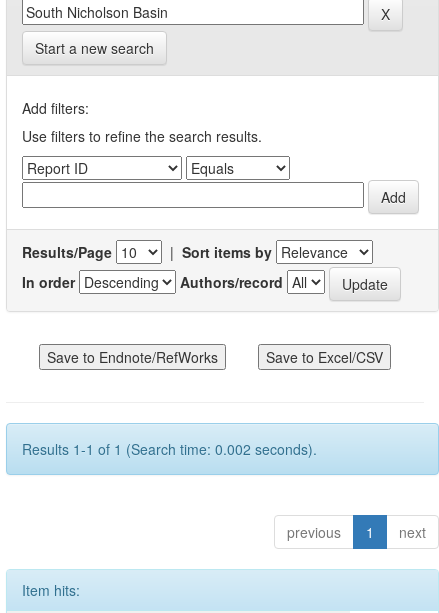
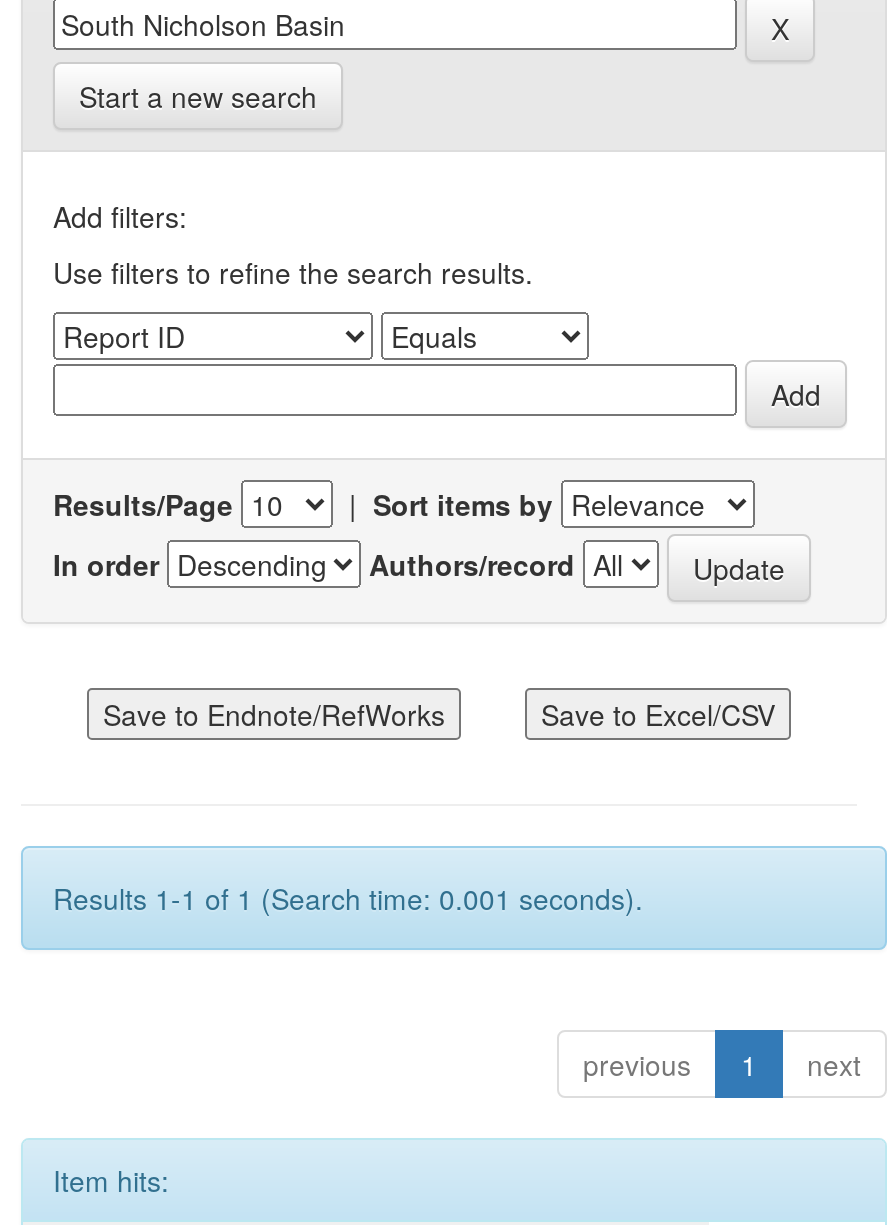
[22,439,317,459] Results 1-1 of 1 (Search time: 0.002 seconds). -> [53,878,643,918] Results 1-1 of 1 (Search time: 0.001 seconds).

